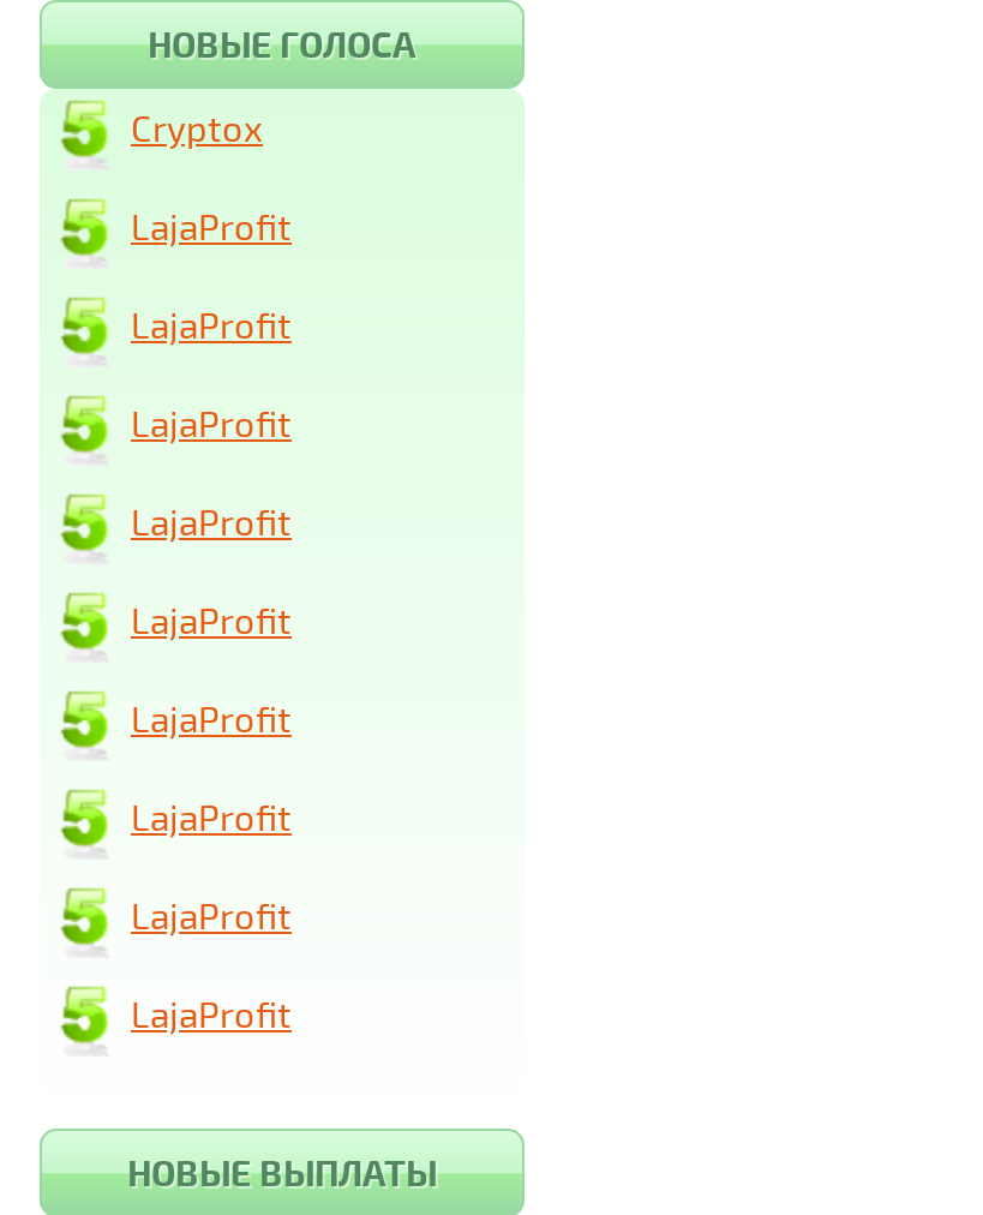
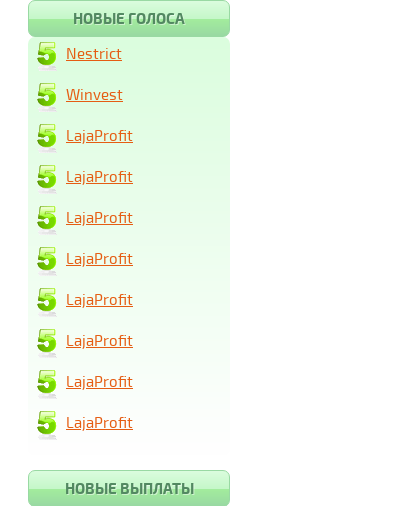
[131,105,263,148] Cryptox -> [66,44,122,62] Nestrict
[131,204,292,247] LajaProfit -> [66,85,123,103] Winvest

